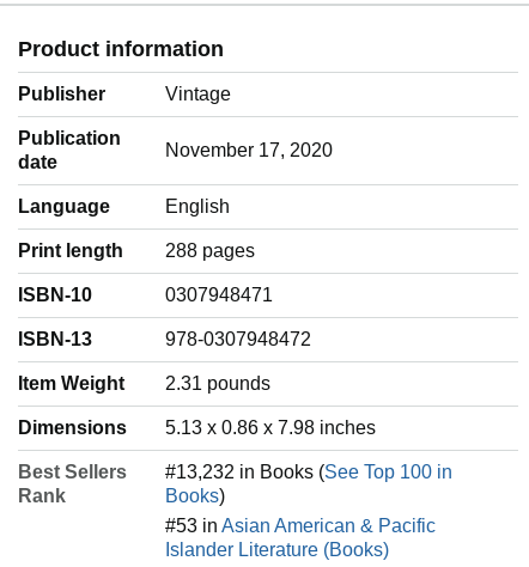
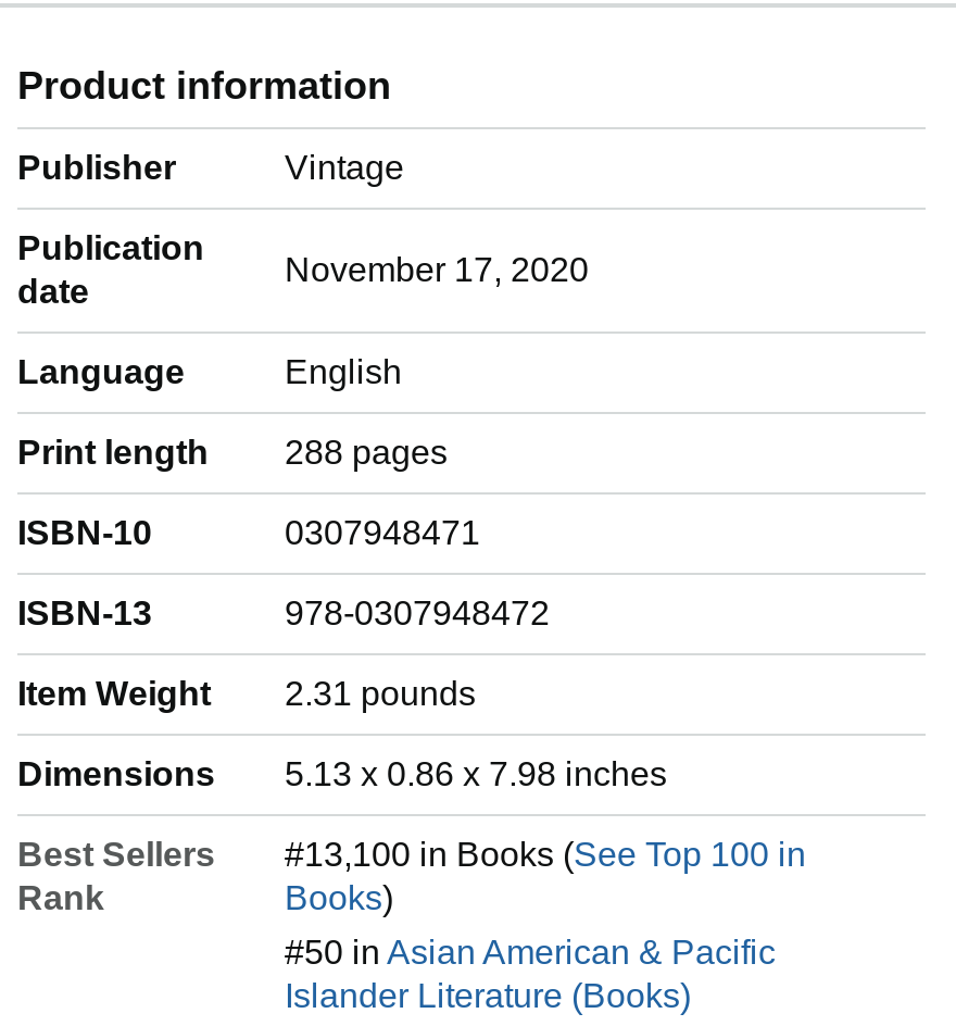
[165,461,452,481] #13,232 in Books (See Top 100 in -> [285,835,806,872] #13,100 in Books (See Top 100 in
[165,515,436,535] #53 in Asian American & Pacific -> [285,933,776,969] #50 in Asian American & Pacific

